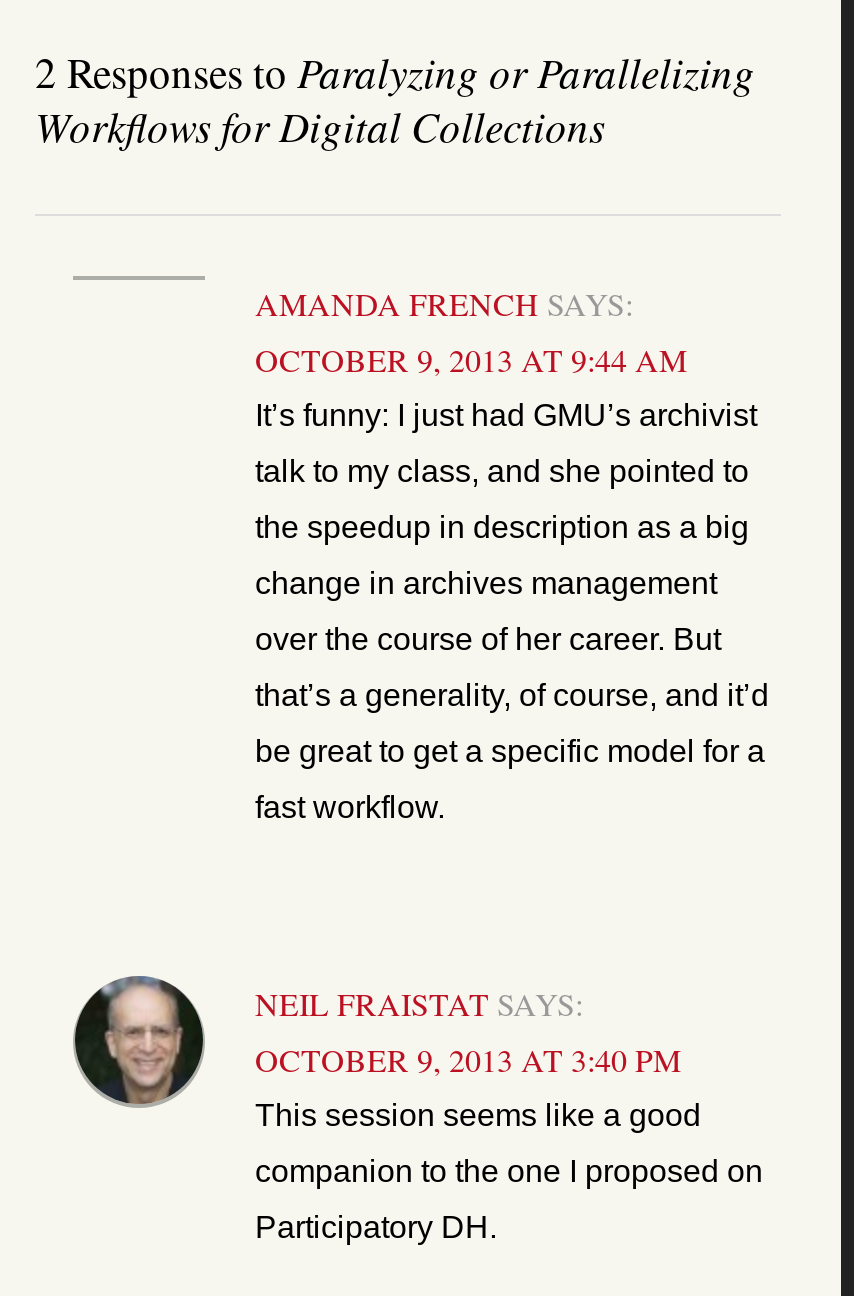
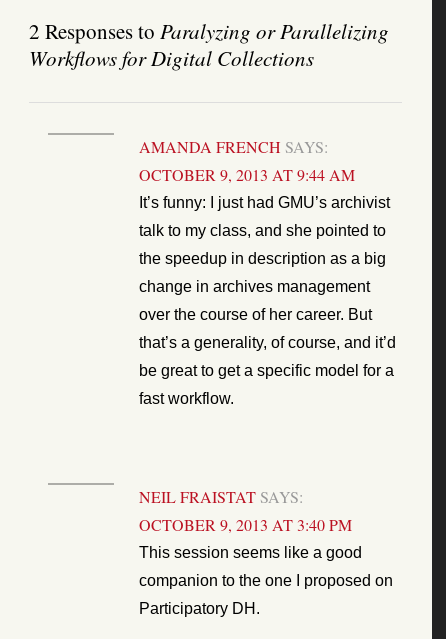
[71,976,207,1108] [image] -> none

